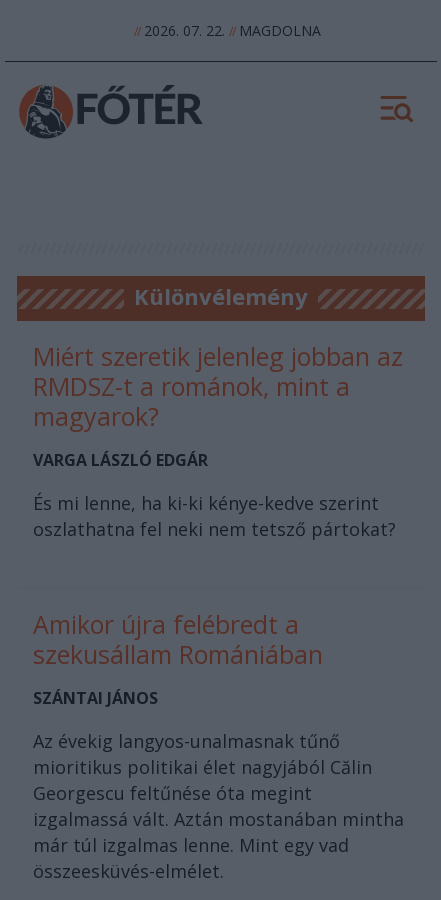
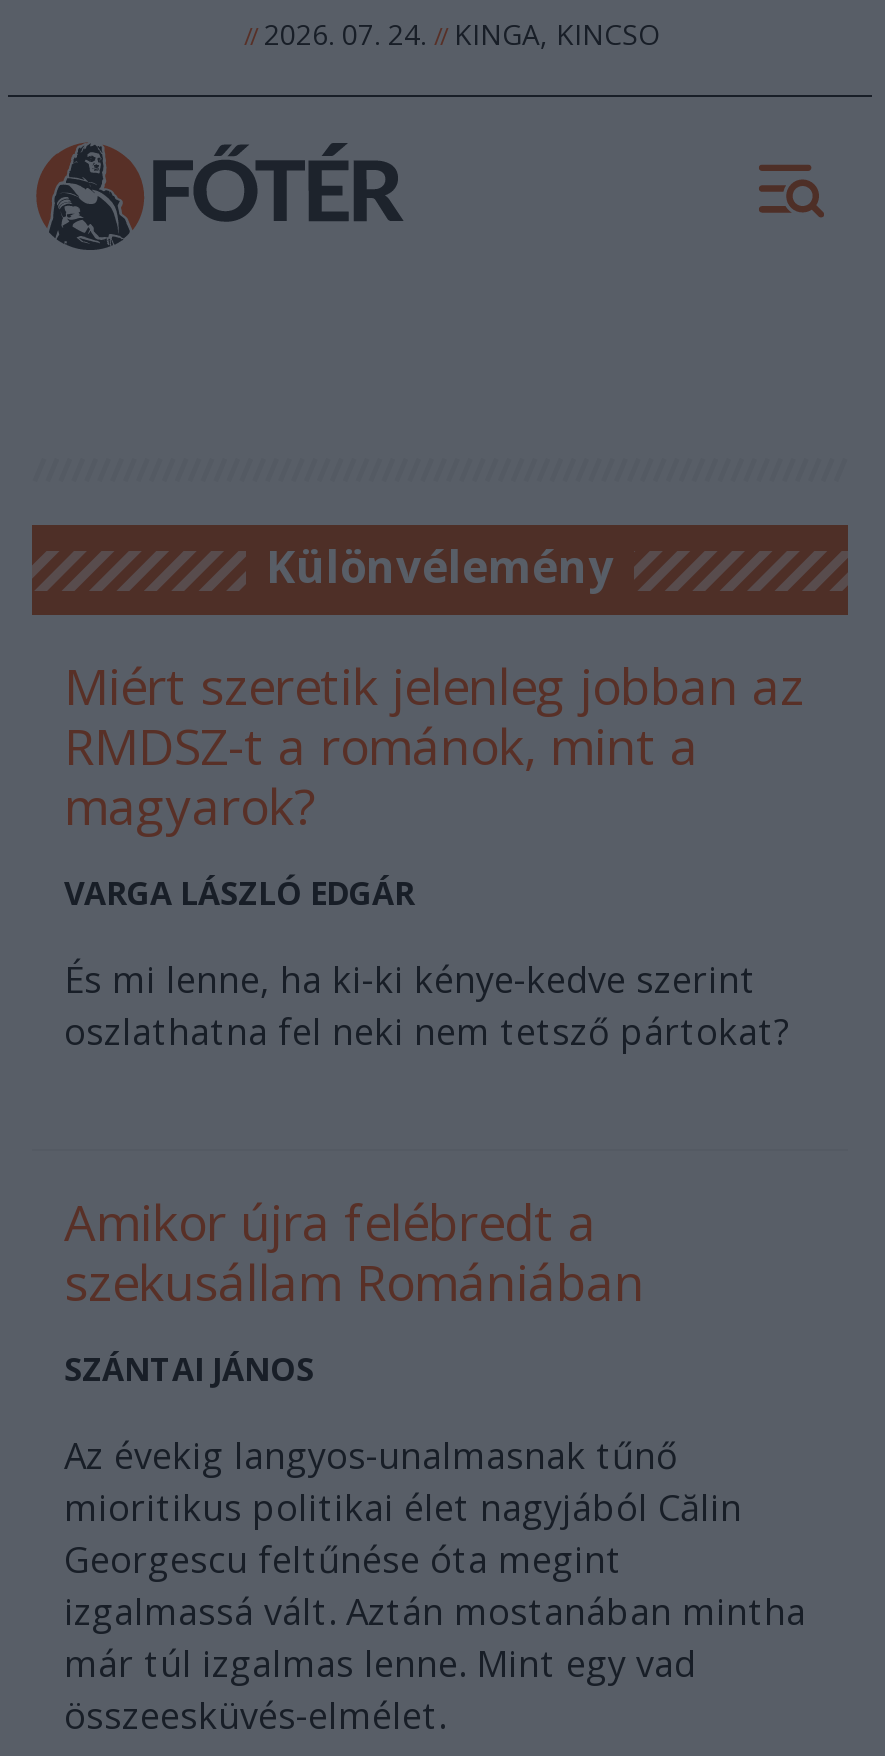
[133,21,320,40] // 2026. 07. 22. // MAGDOLNA -> [244,15,660,53] // 2026. 07. 24. // KINGA, KINCSO

